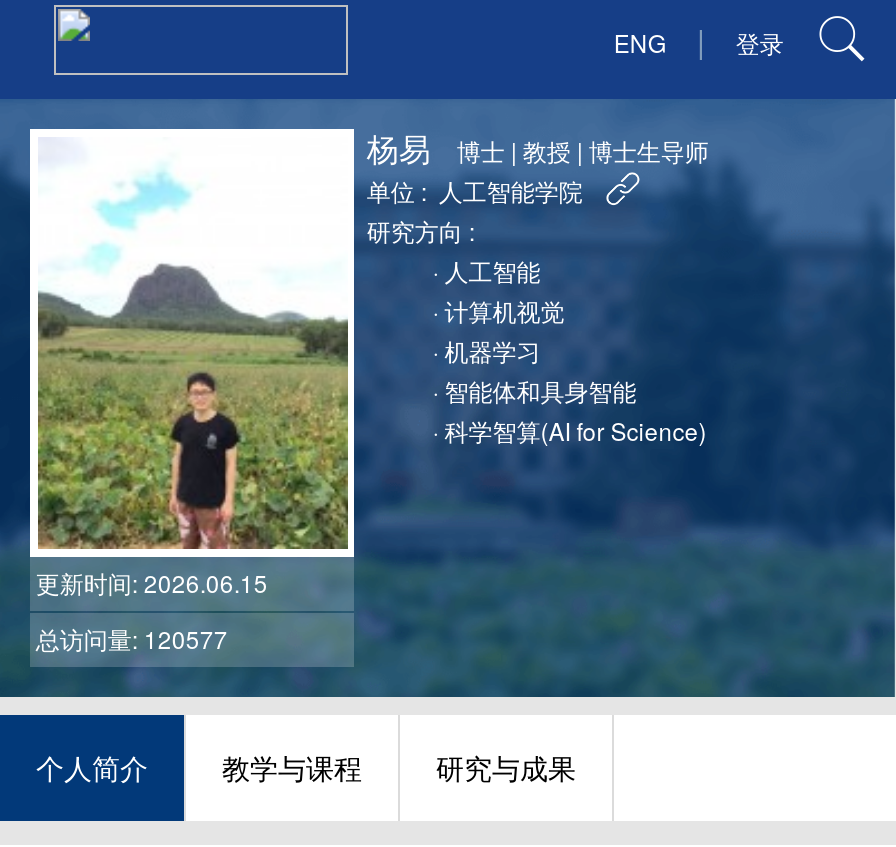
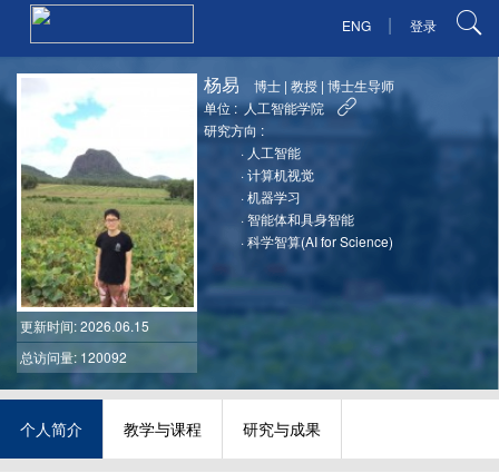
[36,621,228,655] 总访问量: 120577 -> [20,347,127,366] 总访问量: 120092

